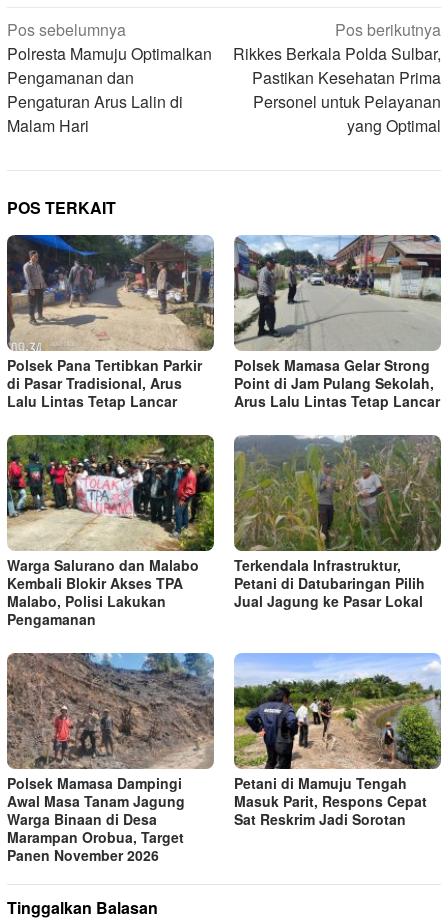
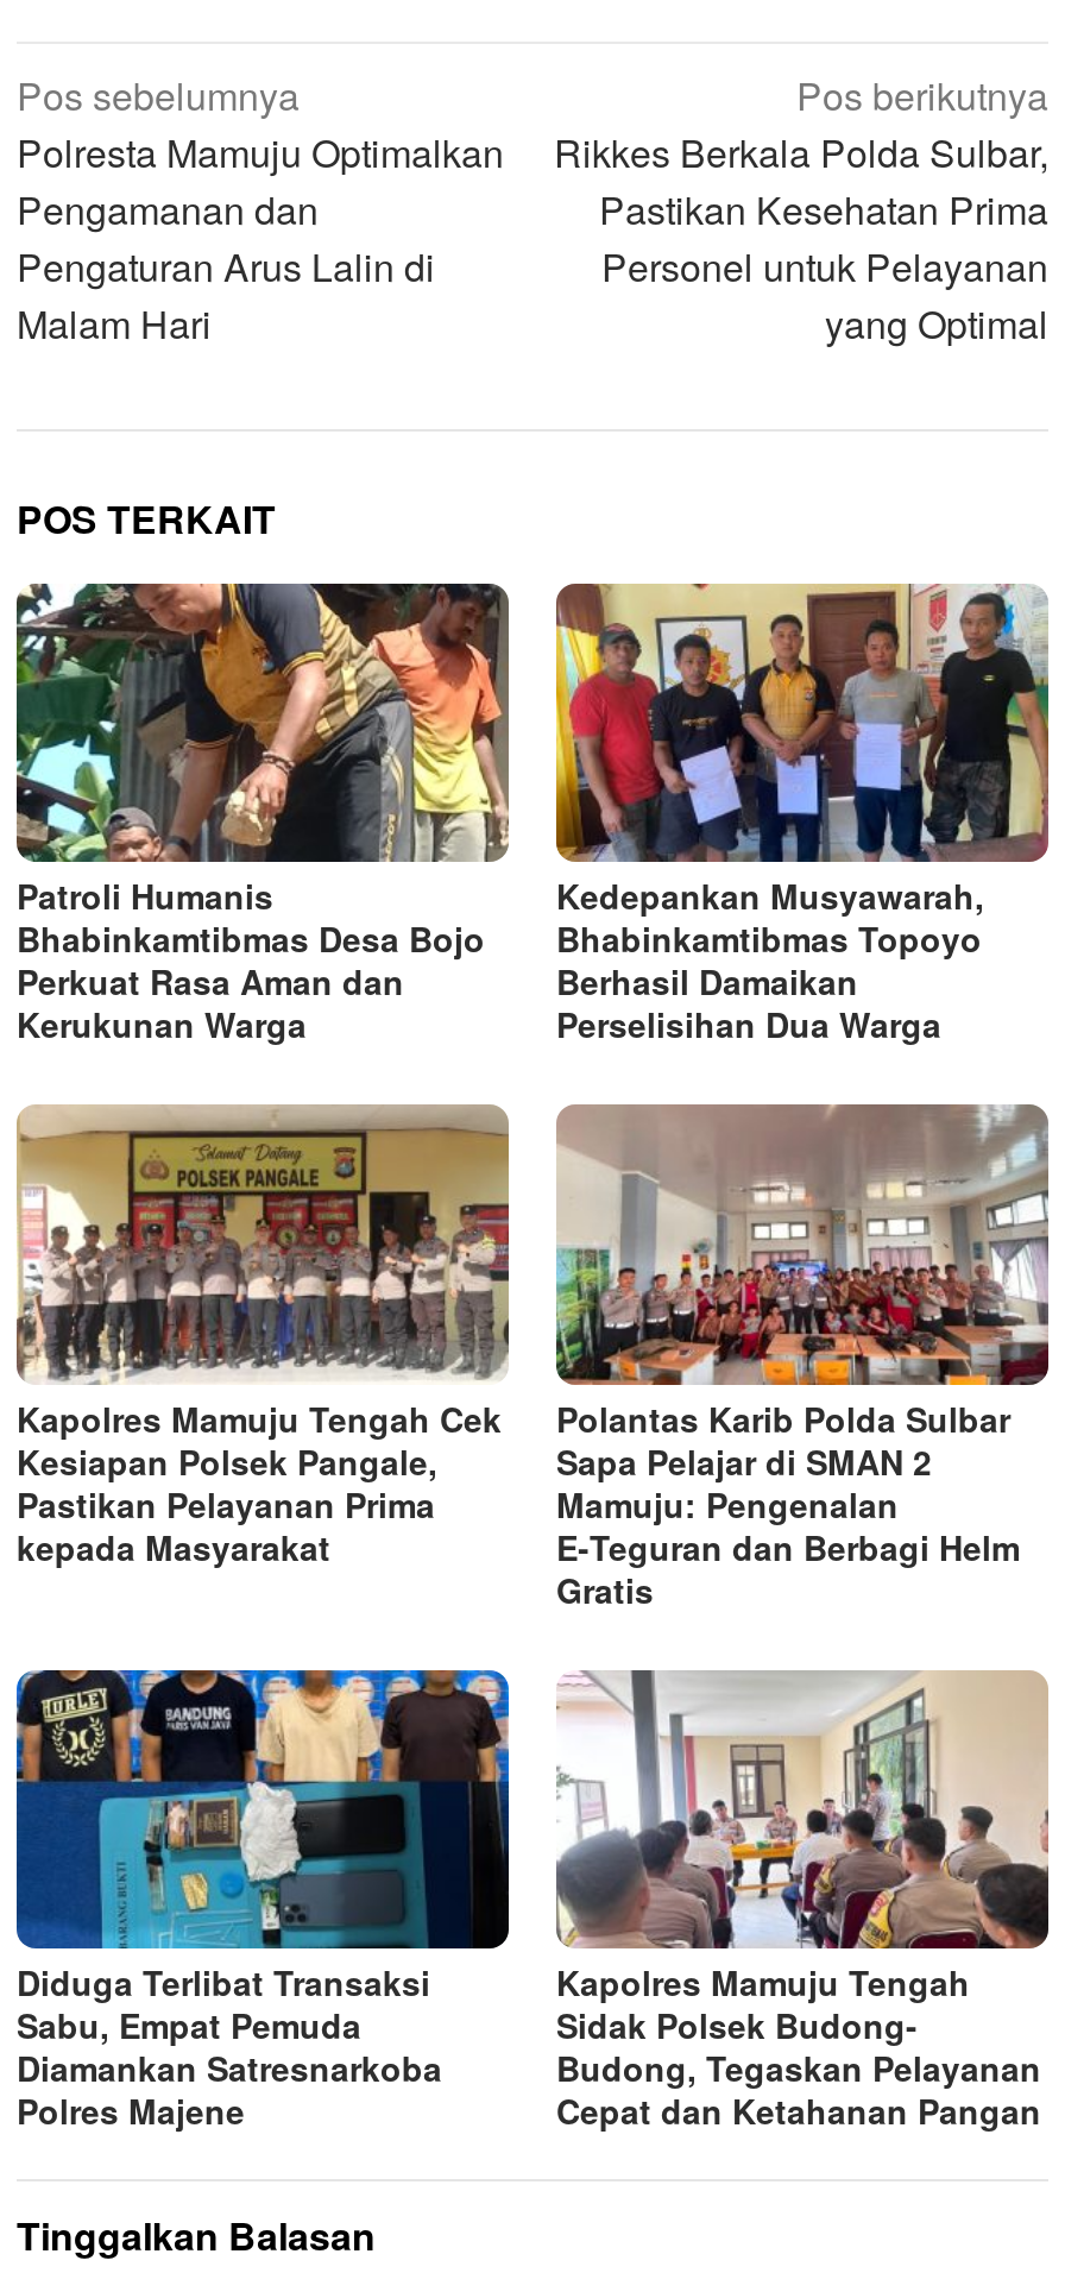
[7,234,214,411] [image] | Polsek Pana Tertibkan Parkir | di Pasar Tradisional, Arus | Lalu Lintas Tetap Lancar -> [14,580,509,1049] [image] | Patroli Humanis | Bhabinkamtibmas Desa Bojo | Perkuat Rasa Aman dan | Kerukunan Warga
[233,234,442,411] [image] | Polsek Mamasa Gelar Strong | Point di Jam Pulang Sekolah, | Arus Lalu Lintas Tetap Lancar -> [554,580,1048,1049] [image] | Kedepankan Musyawarah, | Bhabinkamtibmas Topoyo | Berhasil Damaikan | Perselisihan Dua Warga
[6,434,214,629] [image] | Warga Salurano dan Malabo | Kembali Blokir Akses TPA | Malabo, Polisi Lakukan | Pengamanan -> [17,1103,509,1570] [image] | Kapolres Mamuju Tengah Cek | Kesiapan Polsek Pangale, | Pastikan Pelayanan Prima | kepada Masyarakat
[234,434,441,611] [image] | Terkendala Infrastruktur, | Petani di Datubaringan Pilih | Jual Jagung ke Pasar Lokal -> [556,1103,1048,1613] [image] | Polantas Karib Polda Sulbar | Sapa Pelajar di SMAN 2 | Mamuju: Pengenalan | E‑Teguran dan Berbagi Helm | Gratis
[6,652,215,865] [image] | Polsek Mamasa Dampingi | Awal Masa Tanam Jagung | Warga Binaan di Desa | Marampan Orobua, Target | Panen November 2026 -> [14,1631,511,2135] [image] | Diduga Terlibat Transaksi | Sabu, Empat Pemuda | Diamankan Satresnarkoba | Polres Majene
[233,657,441,829] [image] | Petani di Mamuju Tengah | Masuk Parit, Respons Cepat | Sat Reskrim Jadi Sorotan -> [556,1631,1048,2135] [image] | Kapolres Mamuju Tengah | Sidak Polsek Budong- | Budong, Tegaskan Pelayanan | Cepat dan Ketahanan Pangan

